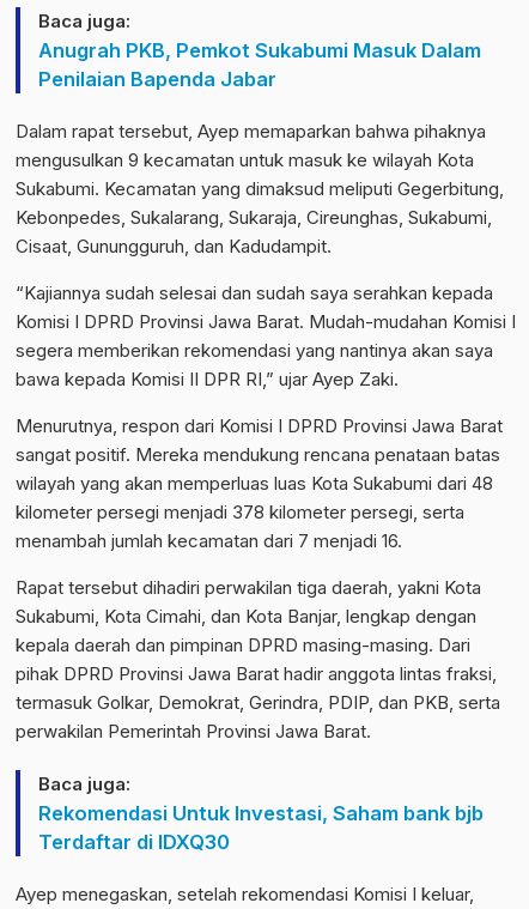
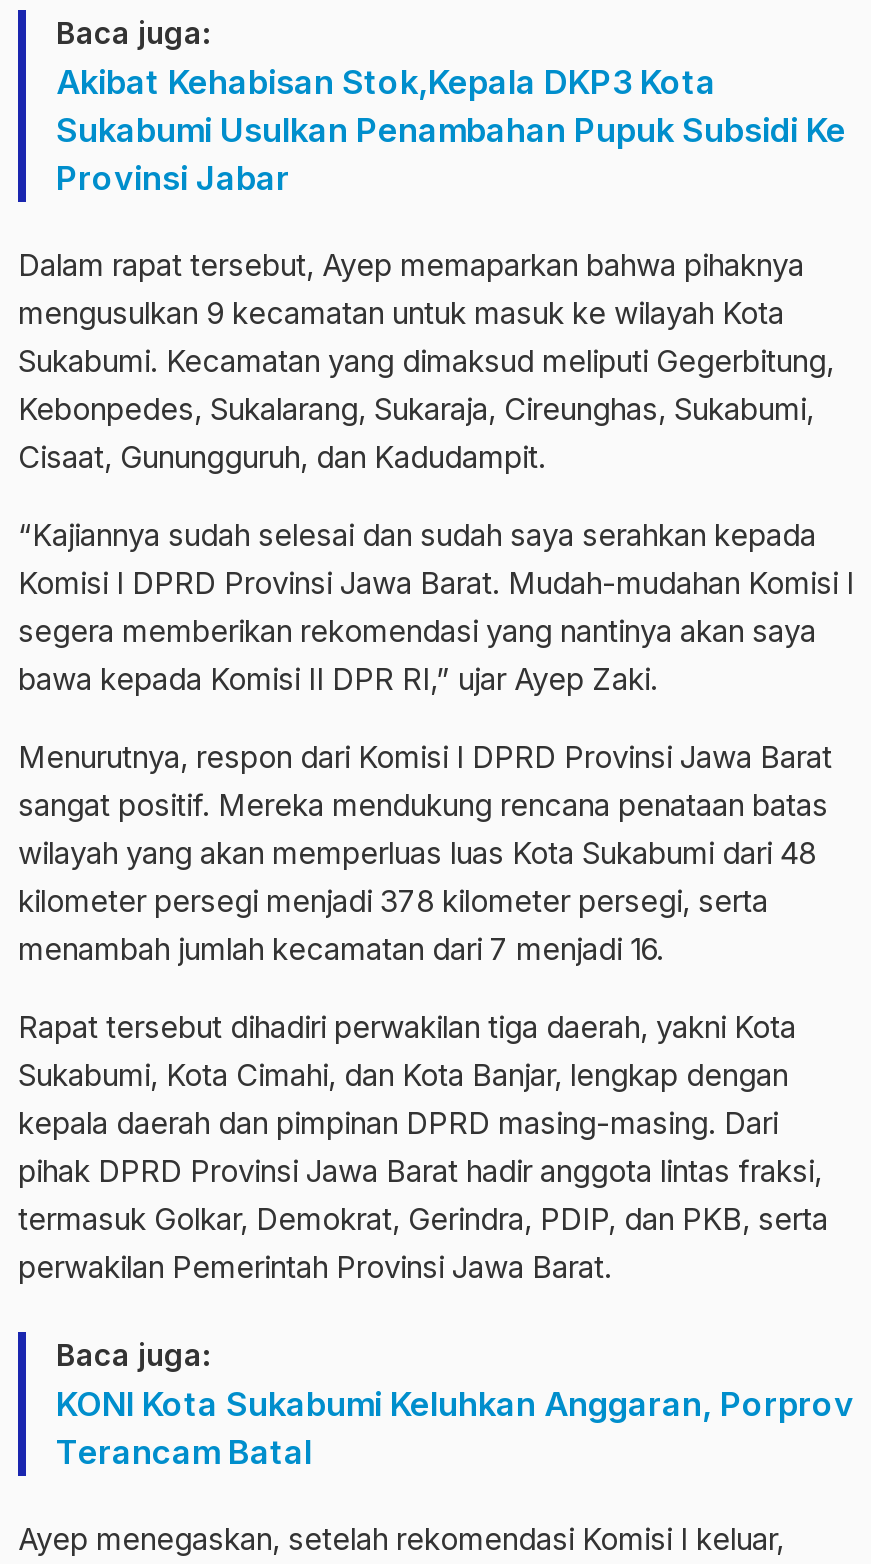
[38,39,481,91] Anugrah PKB, Pemkot Sukabumi Masuk Dalam | Penilaian Bapenda Jabar -> [56,63,846,199] Akibat Kehabisan Stok,Kepala DKP3 Kota | Sukabumi Usulkan Penambahan Pupuk Subsidi Ke | Provinsi Jabar
[38,802,484,854] Rekomendasi Untuk Investasi, Saham bank bjb | Terdaftar di IDXQ30 -> [56,1385,854,1473] KONI Kota Sukabumi Keluhkan Anggaran, Porprov | Terancam Batal

